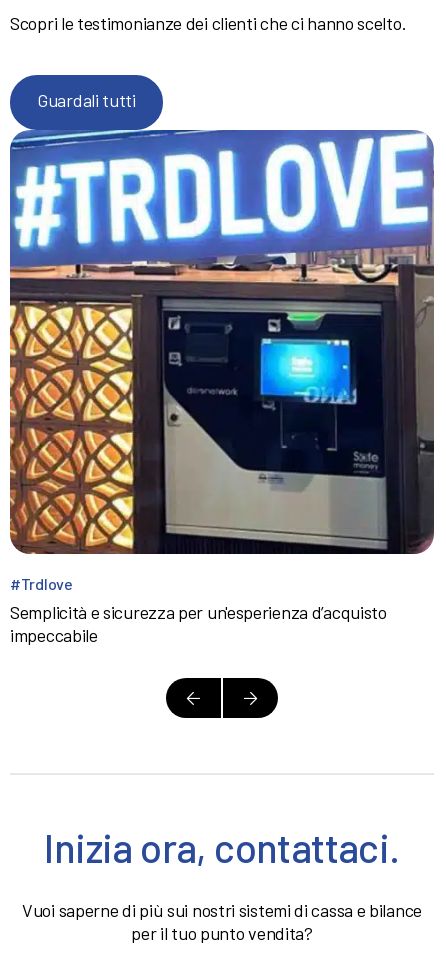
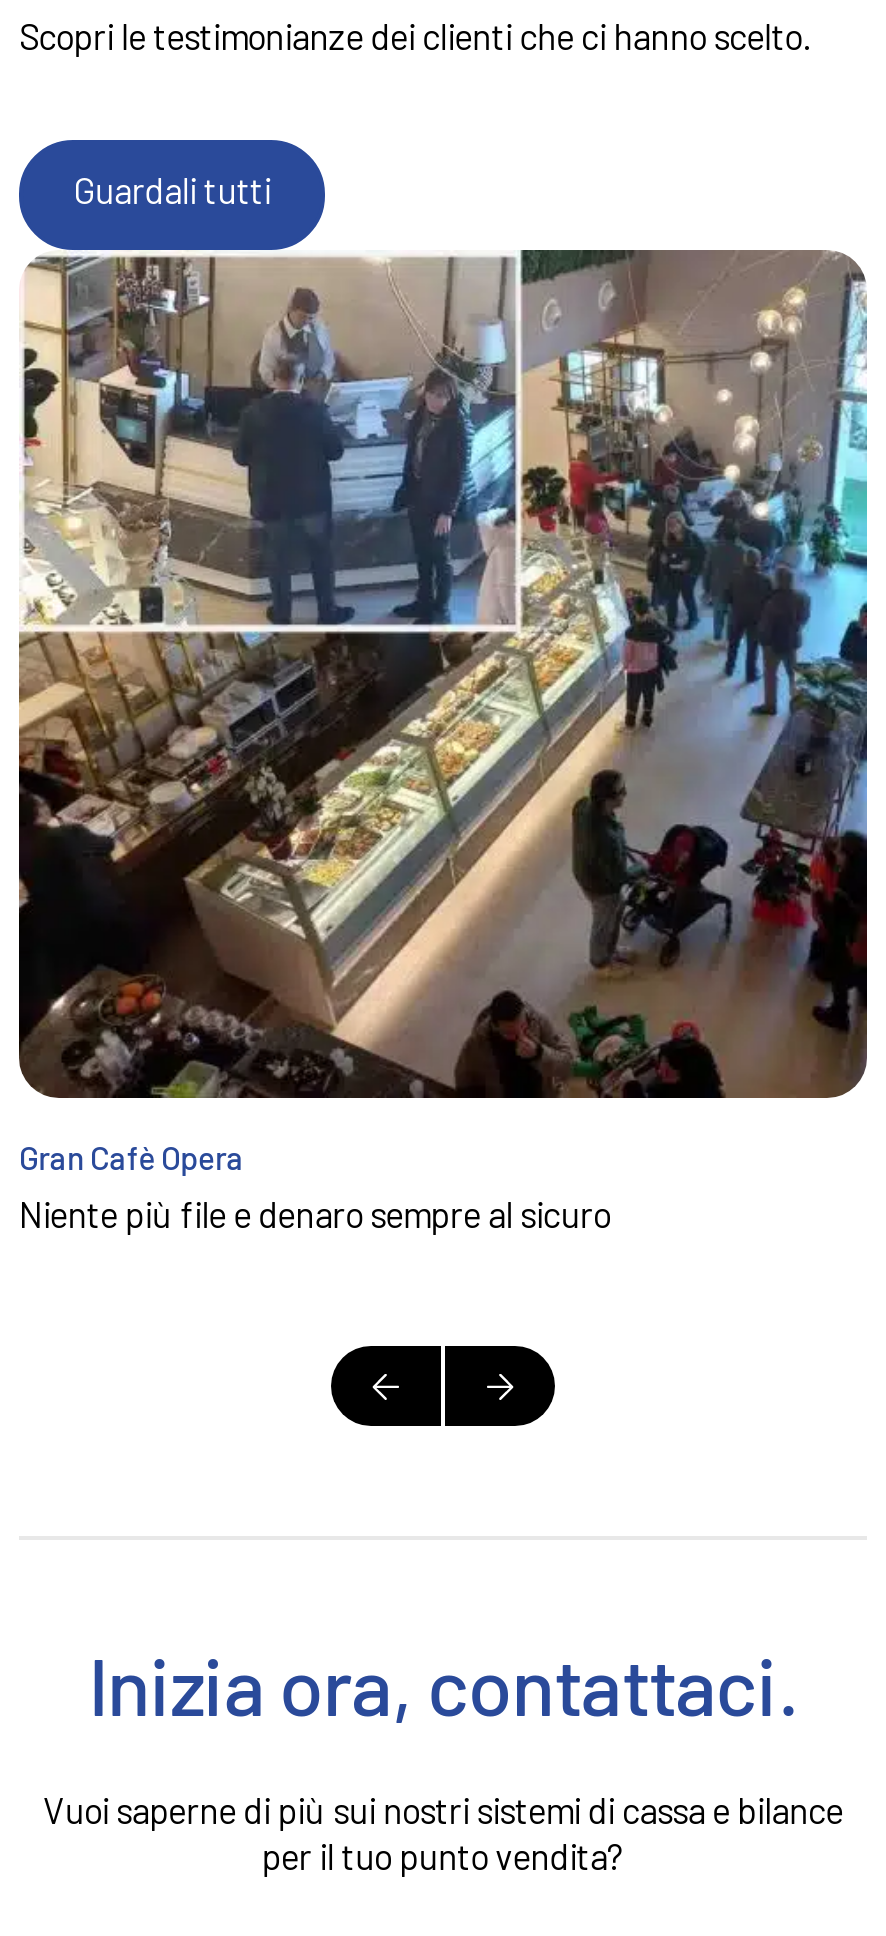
[9,129,435,645] [image] | #Trdlove | Semplicità e sicurezza per un'esperienza d’acquisto | impeccabile -> [17,248,869,1235] [image] | Gran Cafè Opera | Niente più file e denaro sempre al sicuro

